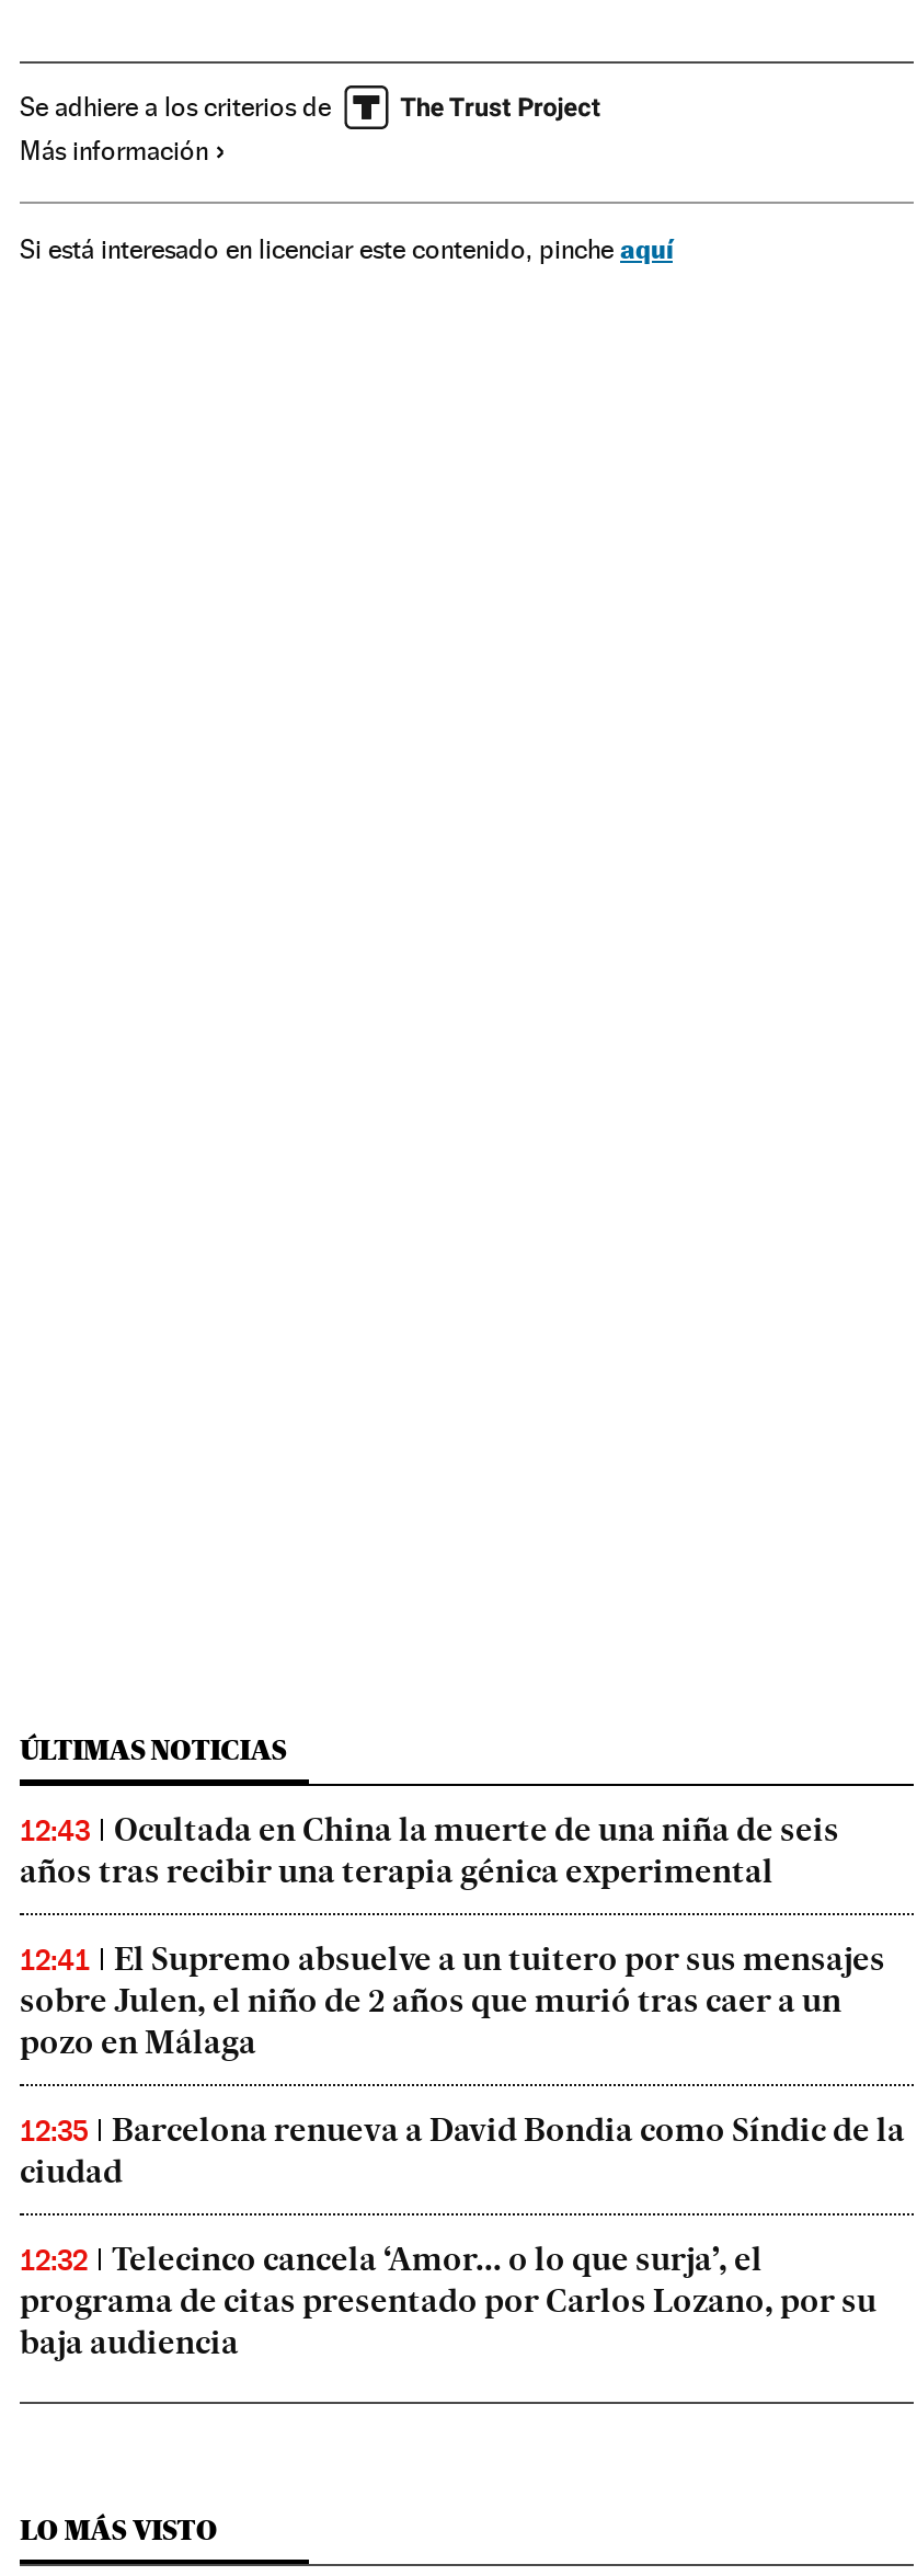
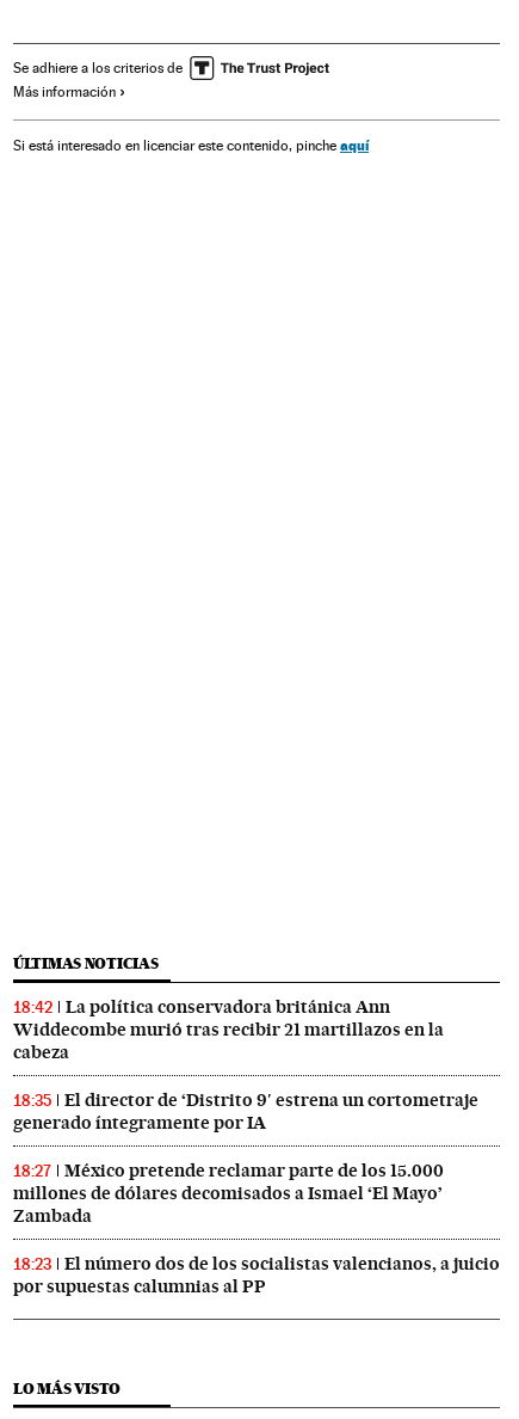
[20,1809,839,1890] 12:43 | Ocultada en China la muerte de una niña de seis | años tras recibir una terapia génica experimental -> [13,996,444,1063] 18:42 | La política conservadora británica Ann | Widdecombe murió tras recibir 21 martillazos en la | cabeza
[20,1939,885,2061] 12:41 | El Supremo absuelve a un tuitero por sus mensajes | sobre Julen, el niño de 2 años que murió tras caer a un | pozo en Málaga -> [13,1089,478,1133] 18:35 | El director de ‘Distrito 9′ estrena un cortometraje | generado íntegramente por IA
[20,2109,905,2191] 12:35 | Barcelona renueva a David Bondia como Síndic de la | ciudad -> [13,1159,444,1226] 18:27 | México pretende reclamar parte de los 15.000 | millones de dólares decomisados a Ismael ‘El Mayo’ | Zambada
[20,2239,876,2361] 12:32 | Telecinco cancela ‘Amor... o lo que surja’, el | programa de citas presentado por Carlos Lozano, por su | baja audiencia -> [13,1252,500,1297] 18:23 | El número dos de los socialistas valencianos, a juicio | por supuestas calumnias al PP

